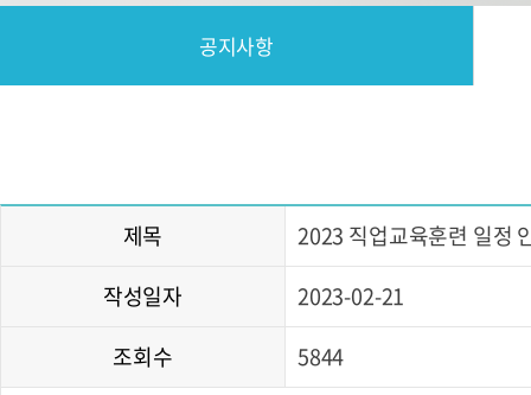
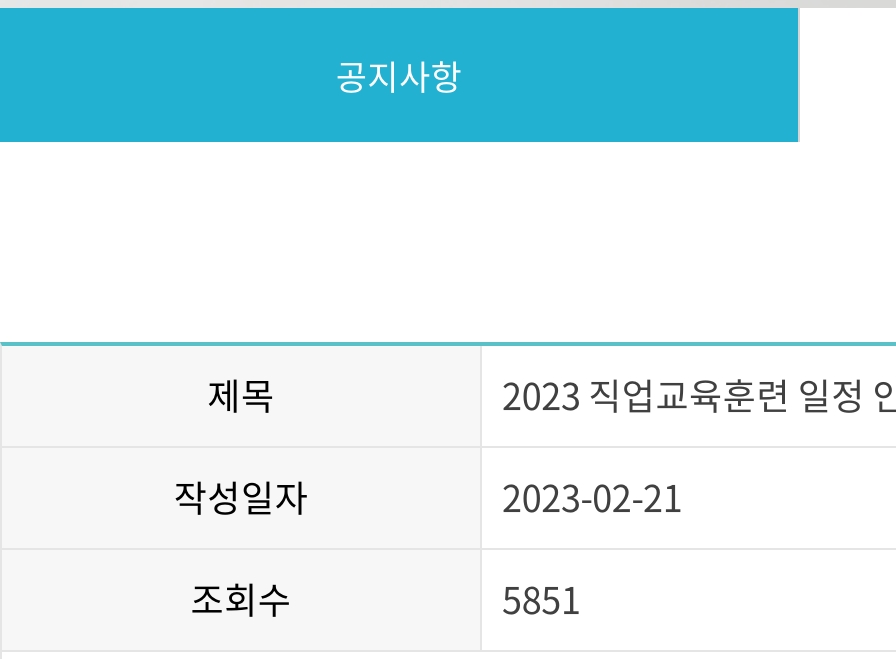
[298,340,344,372] 5844 -> [502,572,581,626] 5851

